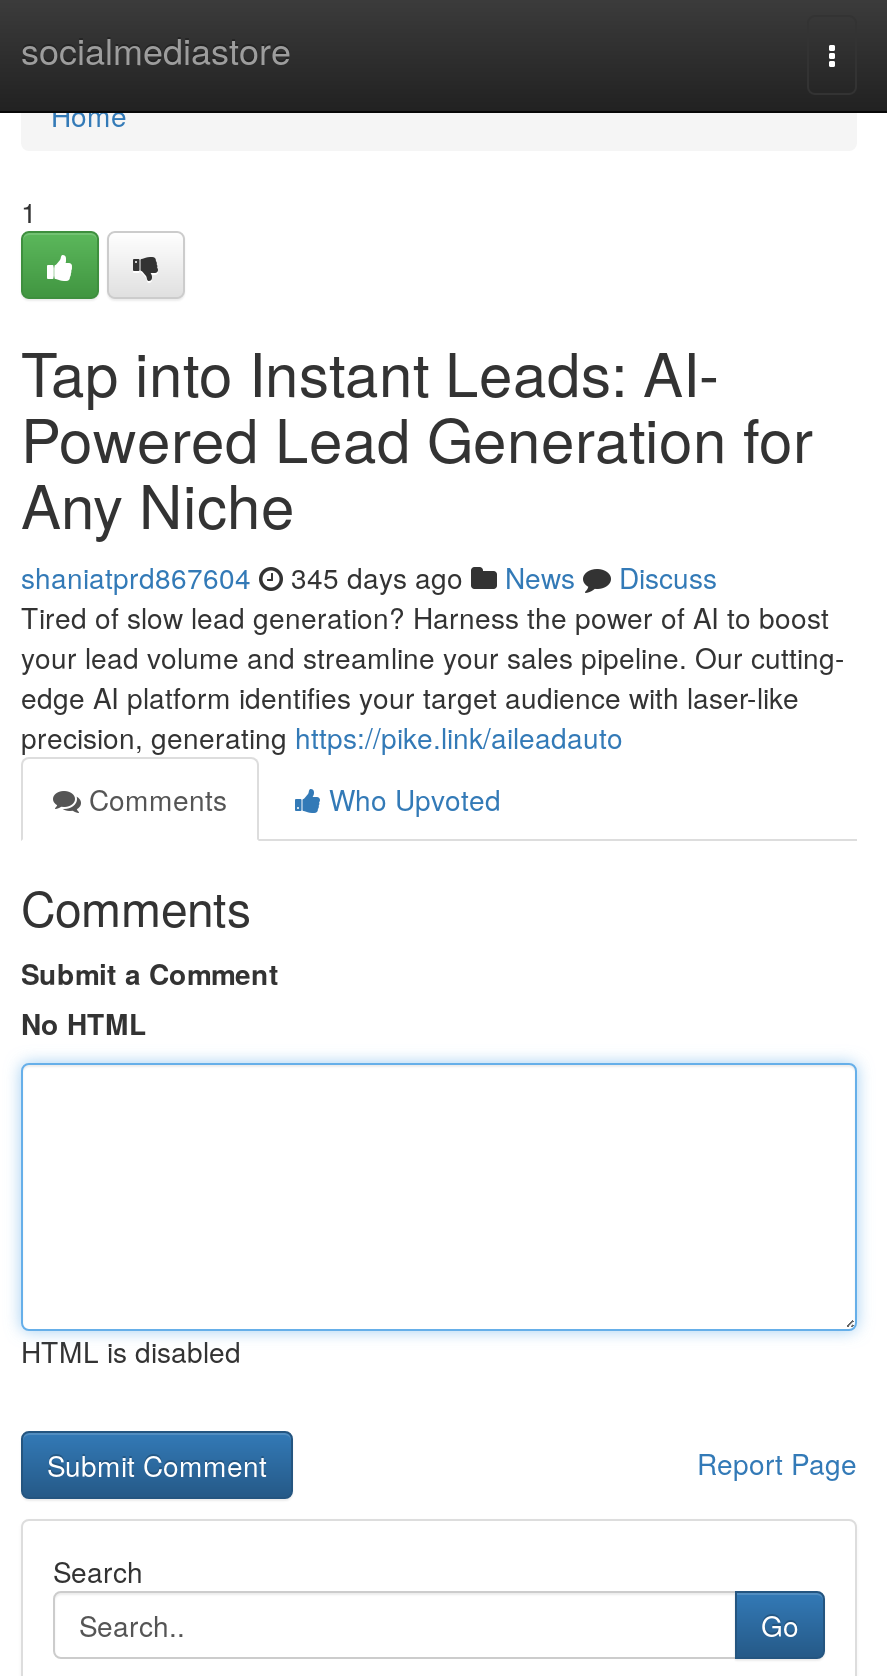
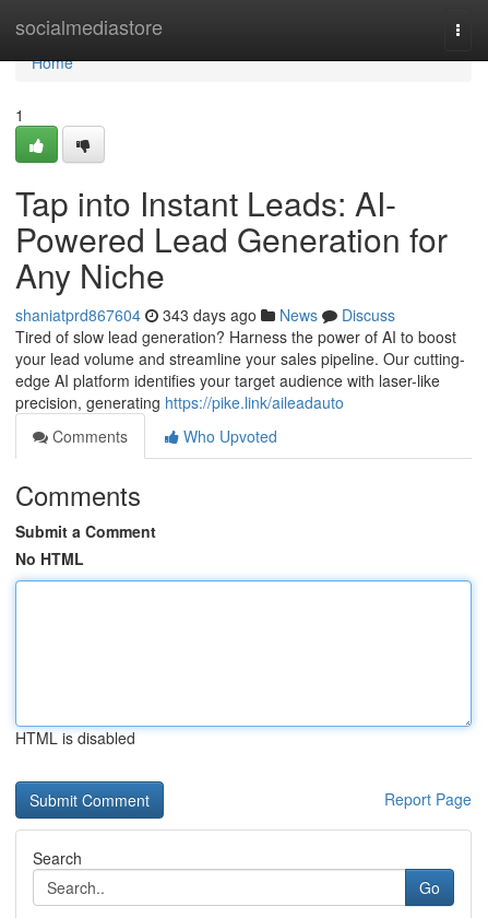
[21,557,717,597] shaniatprd867604 345 days ago News Discuss -> [15,304,395,326] shaniatprd867604 343 days ago News Discuss

